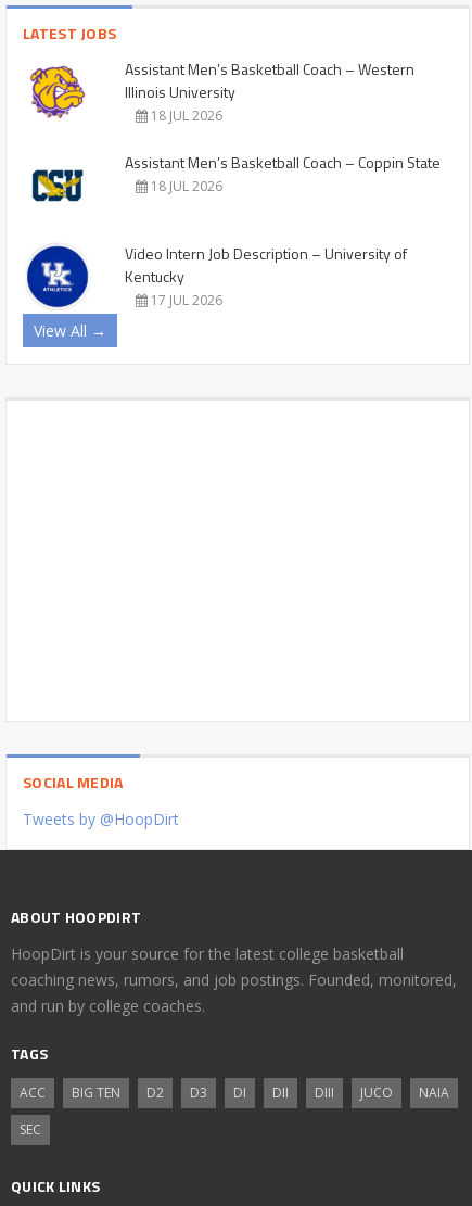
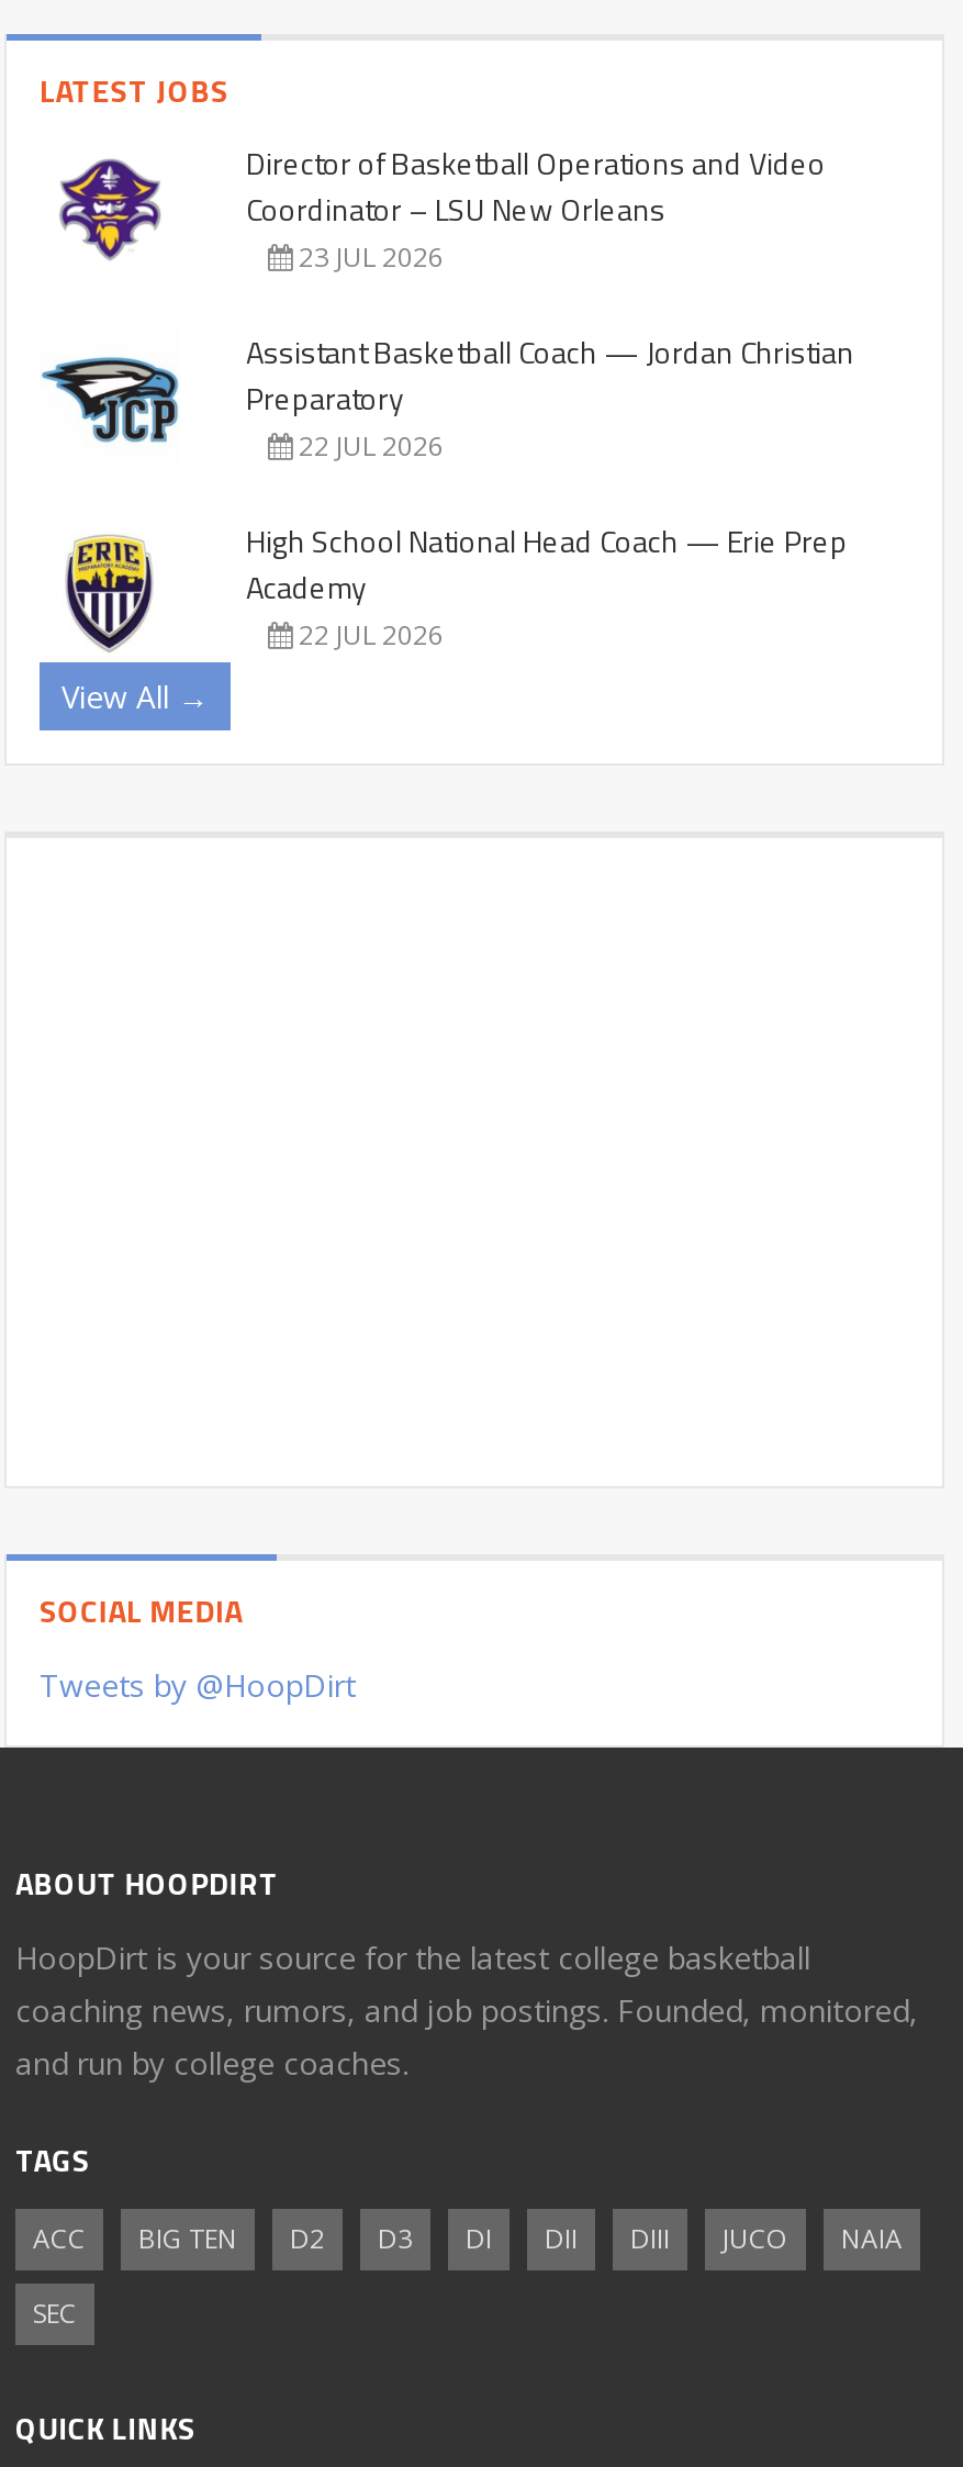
[29,57,414,125] [image] | Assistant Men’s Basketball Coach – Western | Illinois University | 18 JUL 2026 -> [57,139,826,275] [image] | Director of Basketball Operations and Video | Coordinator – LSU New Orleans | 23 JUL 2026
[25,151,441,205] [image] | Assistant Men’s Basketball Coach – Coppin State | 18 JUL 2026 -> [40,328,854,464] [image] | Assistant Basketball Coach — Jordan Christian | Preparatory | 22 JUL 2026
[26,242,407,309] [image] | Video Intern Job Description – University of | Kentucky | 17 JUL 2026 -> [48,517,848,653] [image] | High School National Head Coach — Erie Prep | Academy | 22 JUL 2026

